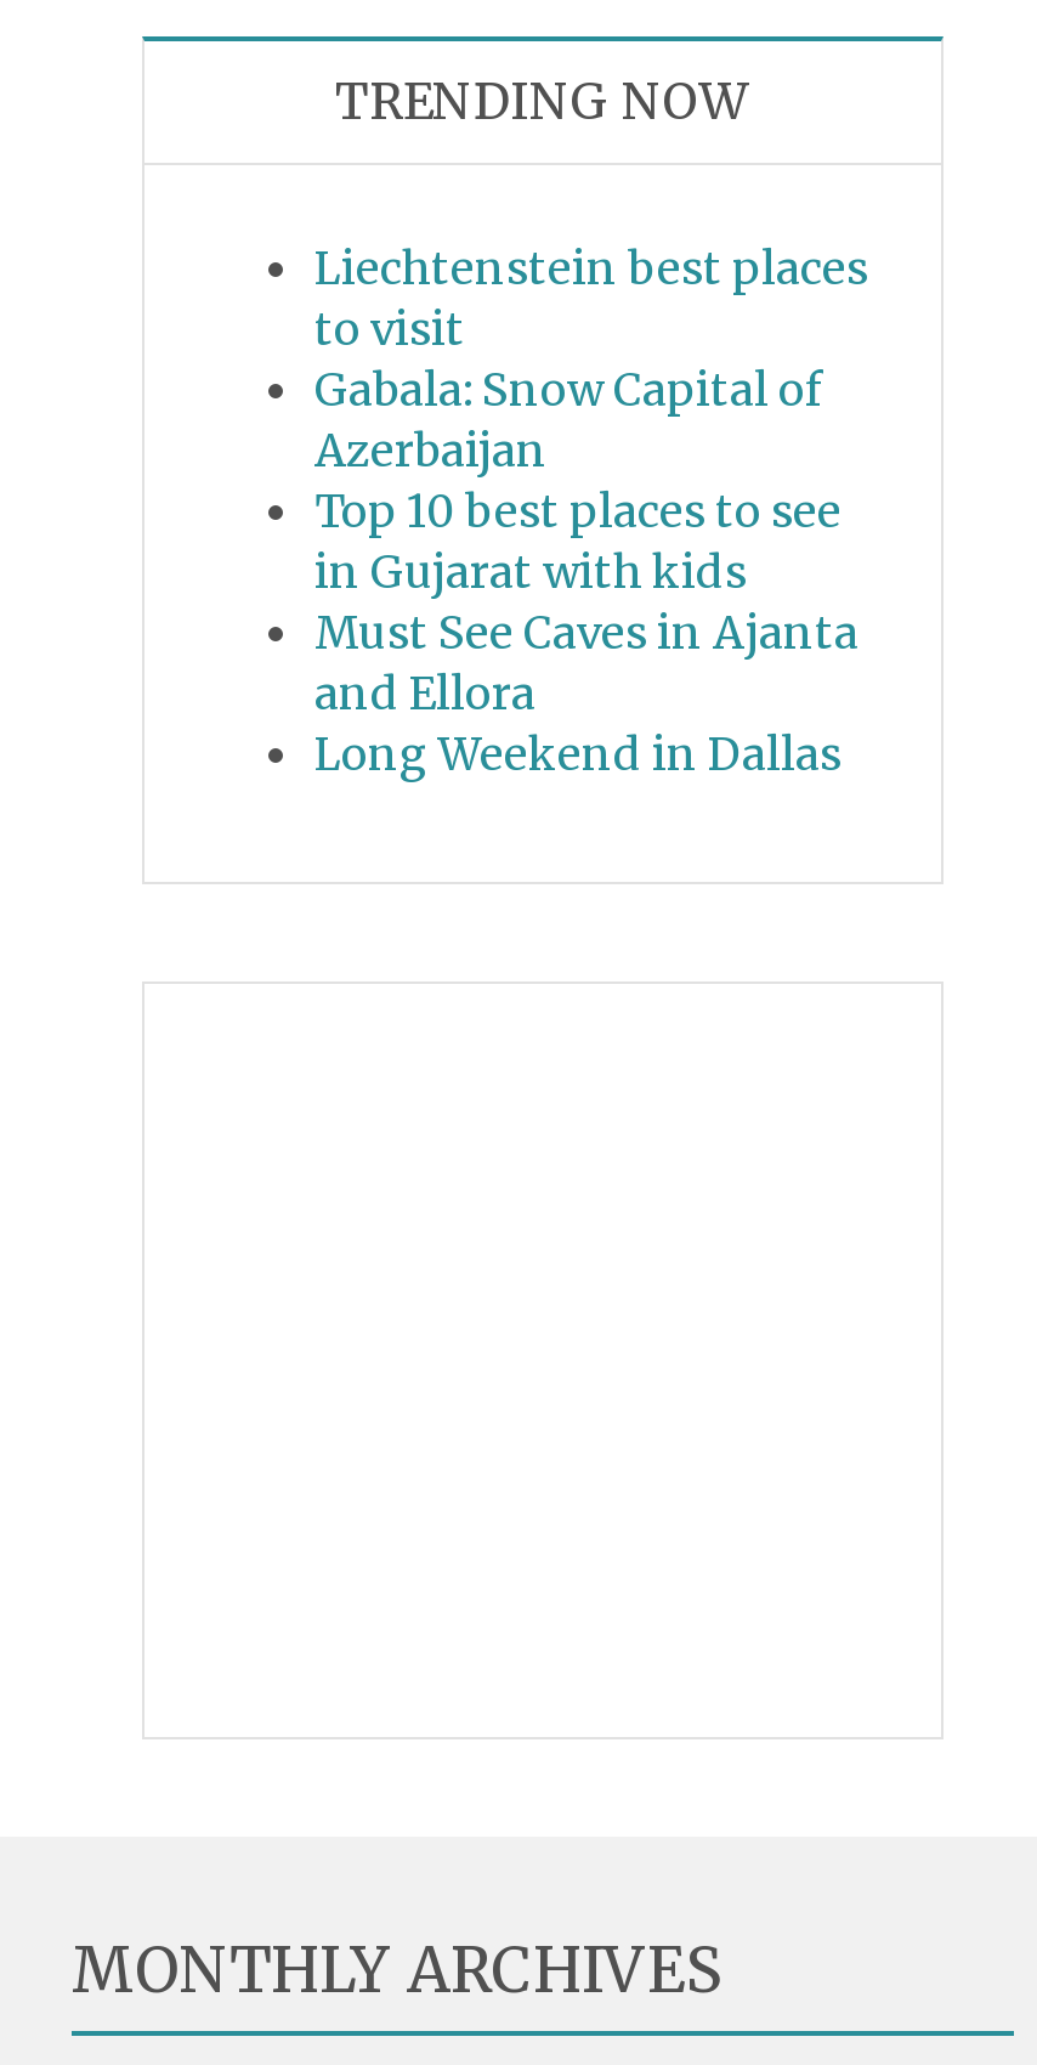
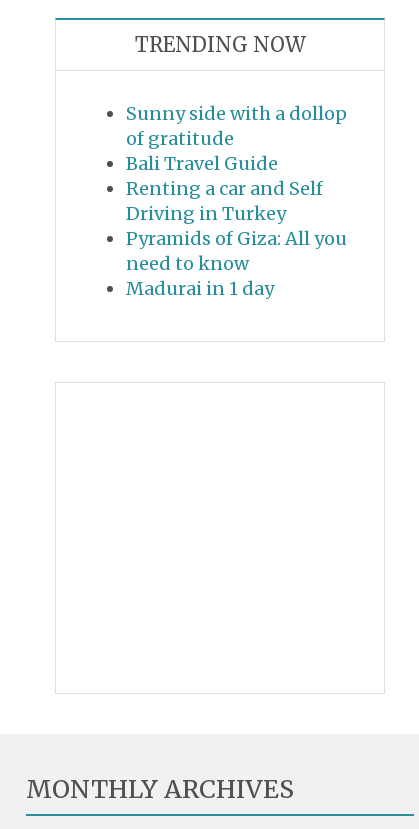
[314,242,868,783] Liechtenstein best places | to visit | Gabala: Snow Capital of | Azerbaijan | Top 10 best places to see | in Gujarat with kids | Must See Caves in Ajanta | and Ellora | Long Weekend in Dallas -> [126,102,347,300] Sunny side with a dollop | of gratitude | Bali Travel Guide | Renting a car and Self | Driving in Turkey | Pyramids of Giza: All you | need to know | Madurai in 1 day

